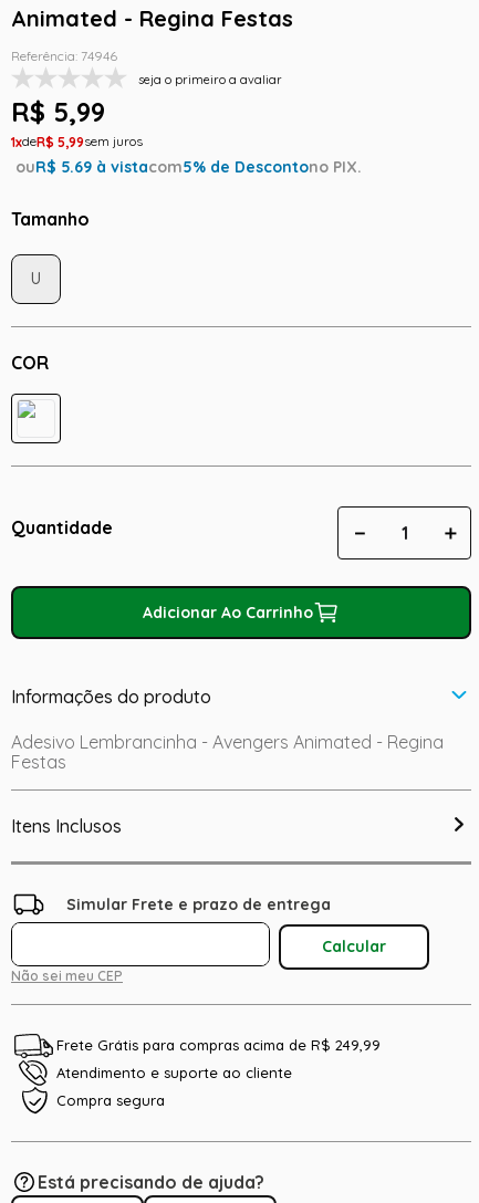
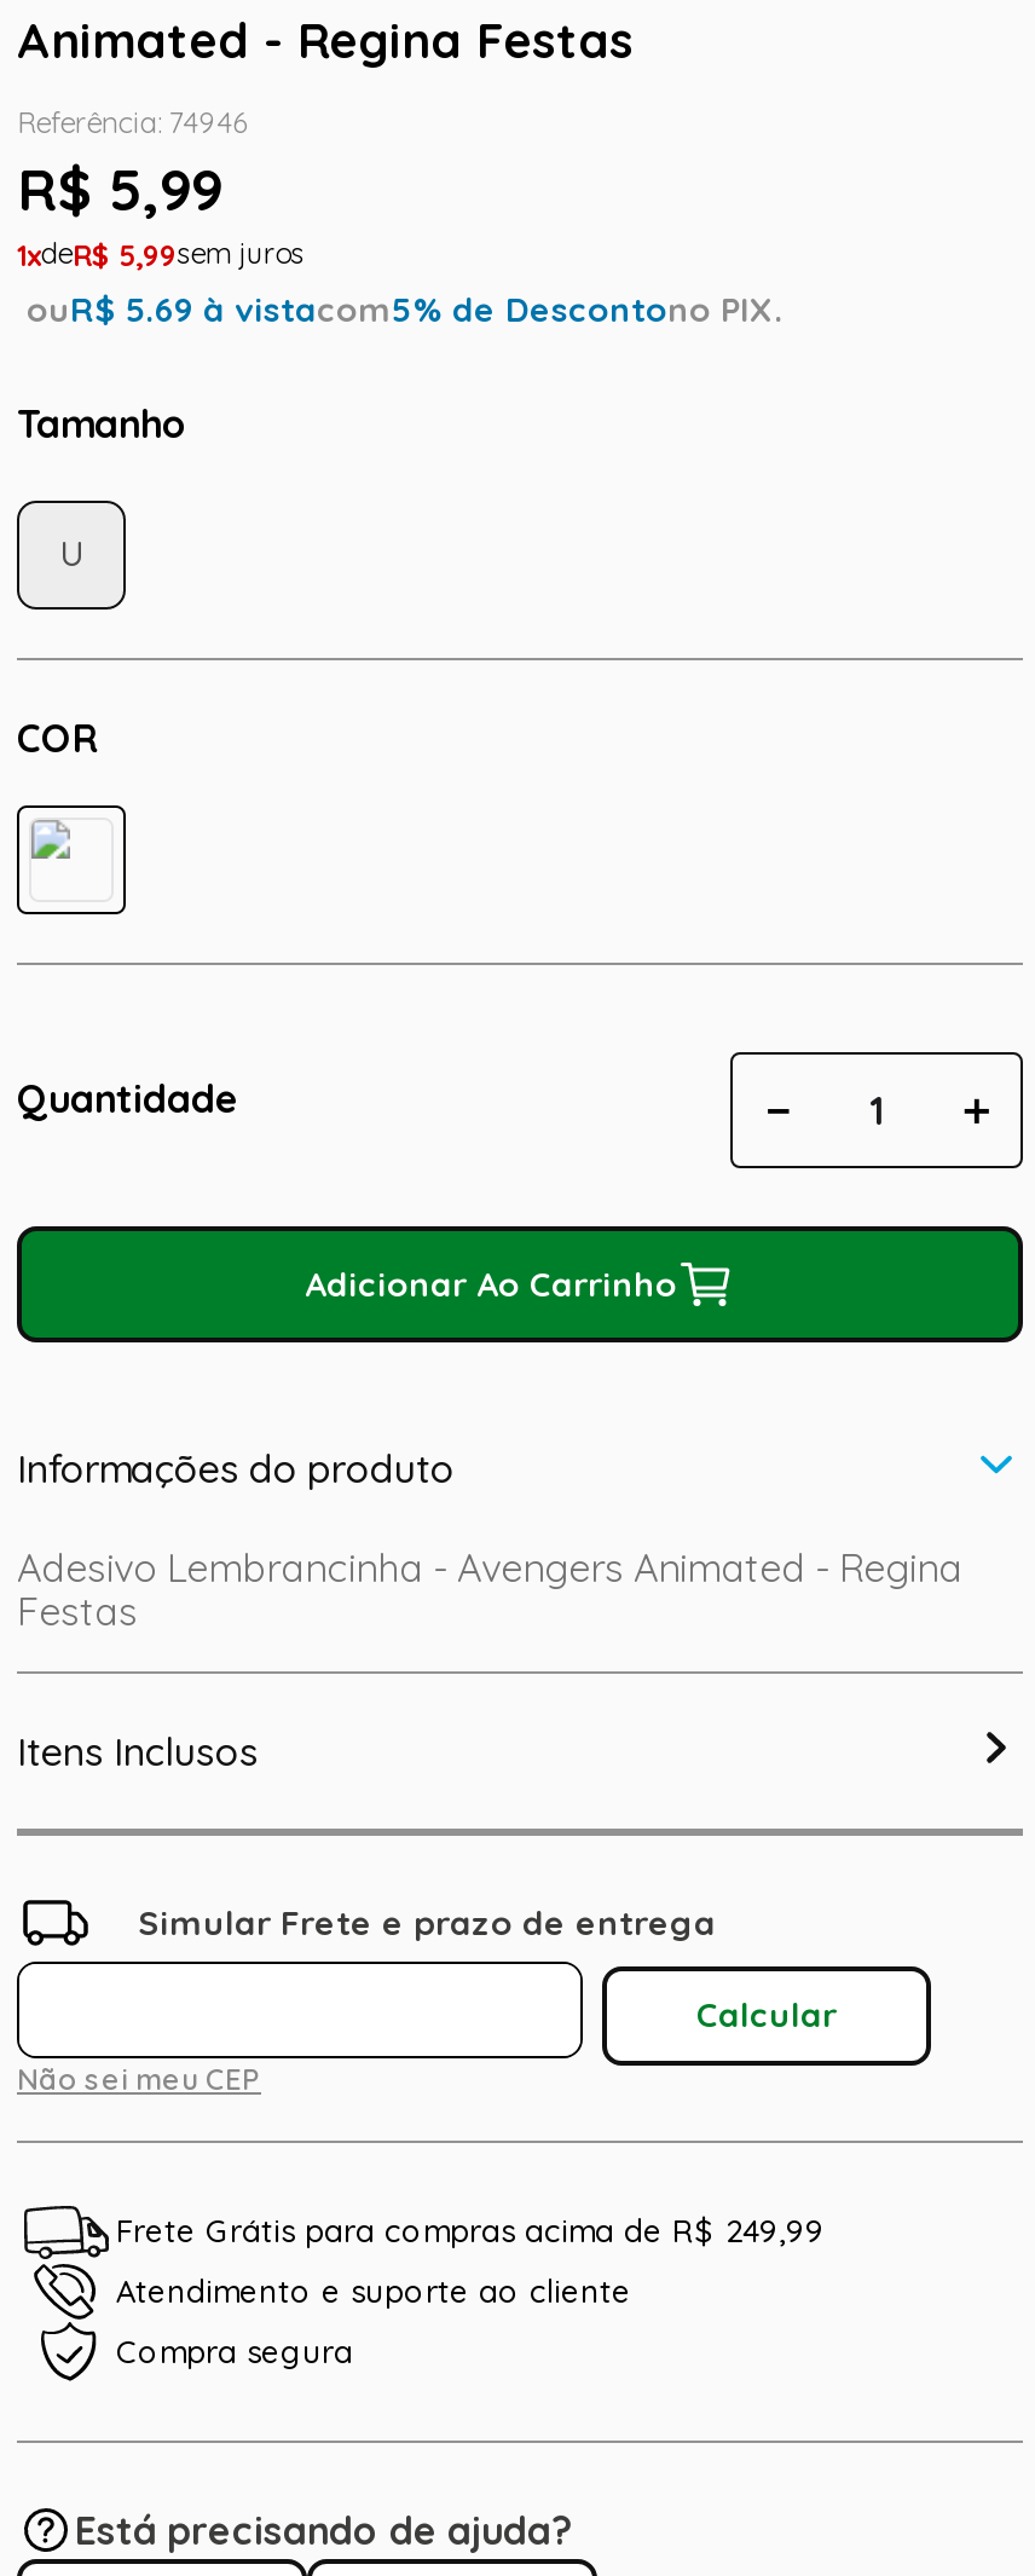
[138,71,282,87] seja o primeiro a avaliar -> none

